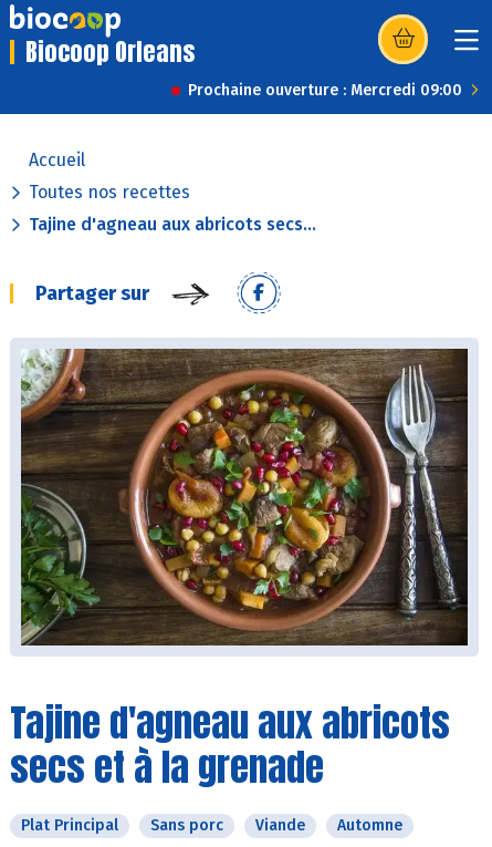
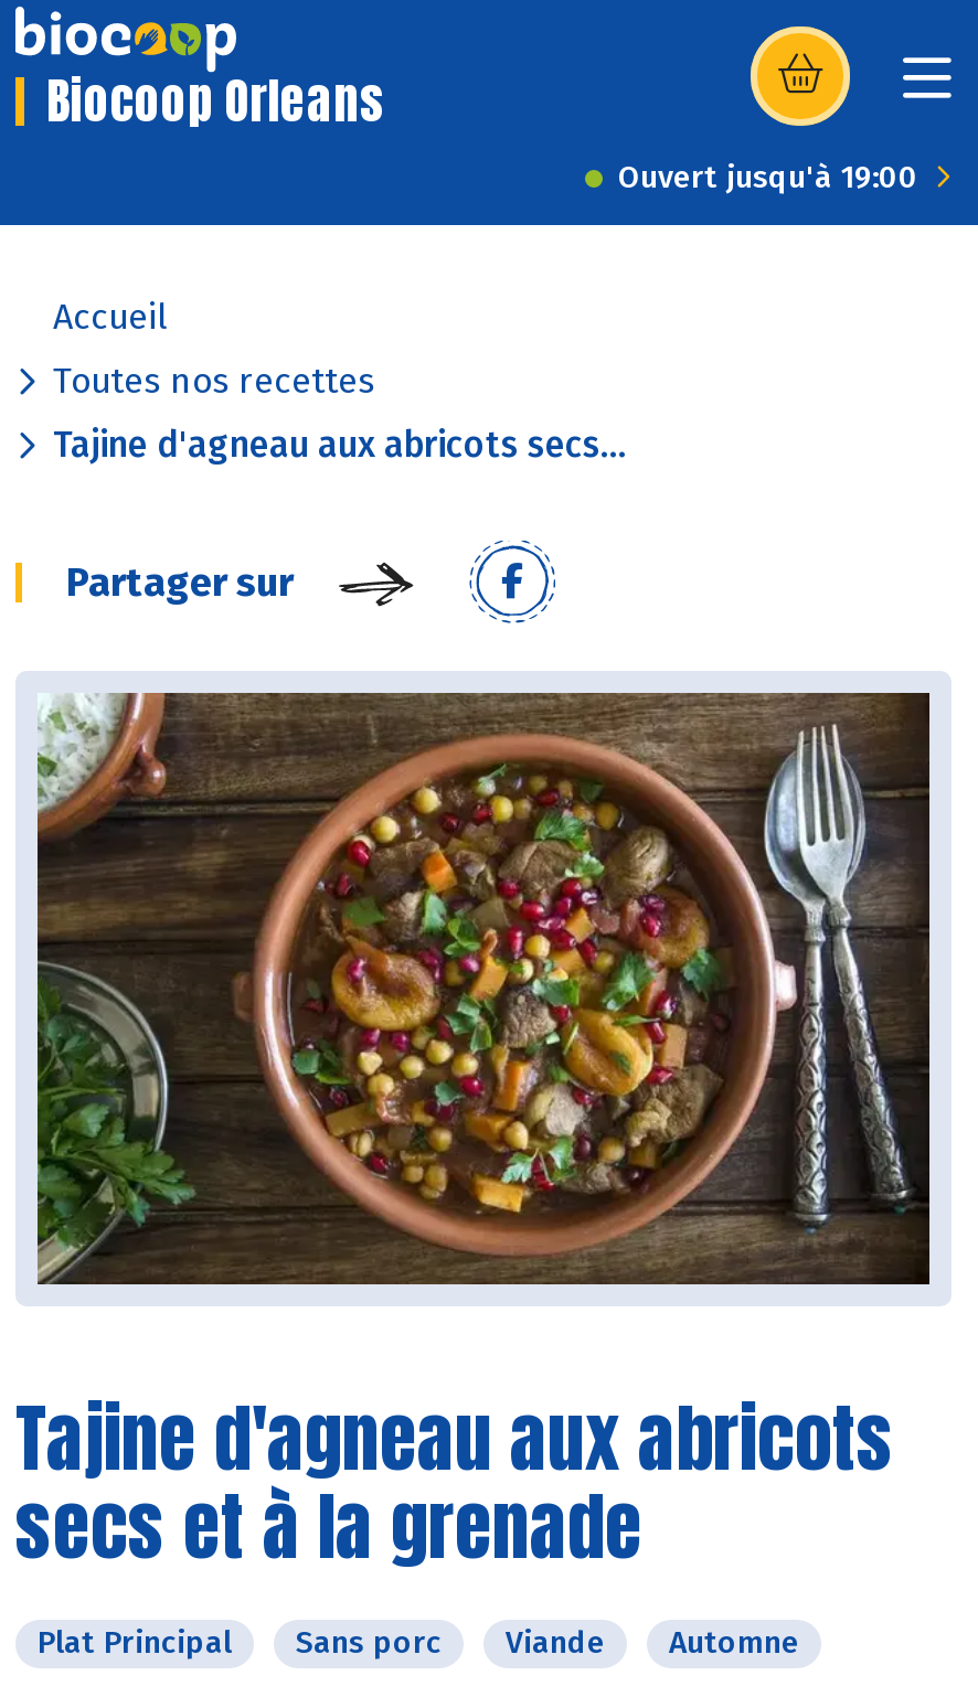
[188,81,462,100] Prochaine ouverture : Mercredi 09:00 -> [618,159,918,196] Ouvert jusqu'à 19:00

